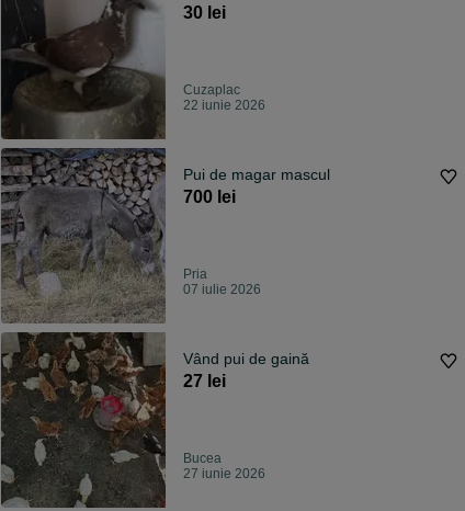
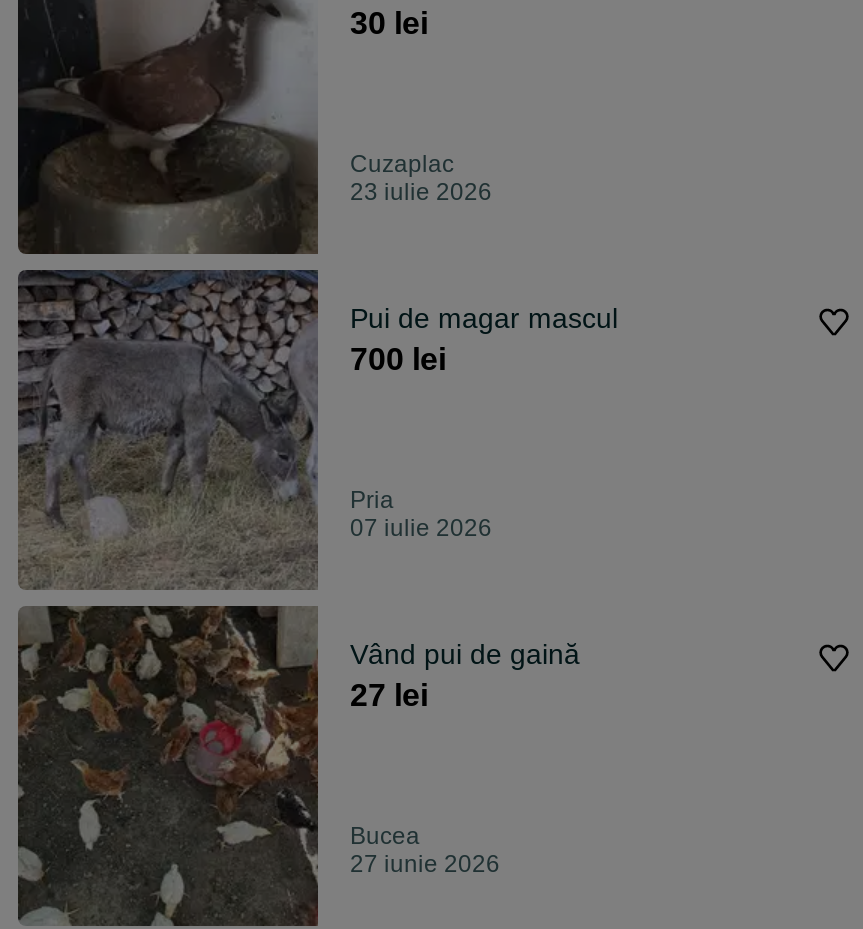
[183,98,265,113] 22 iunie 2026 -> [350,179,492,207] 23 iulie 2026

